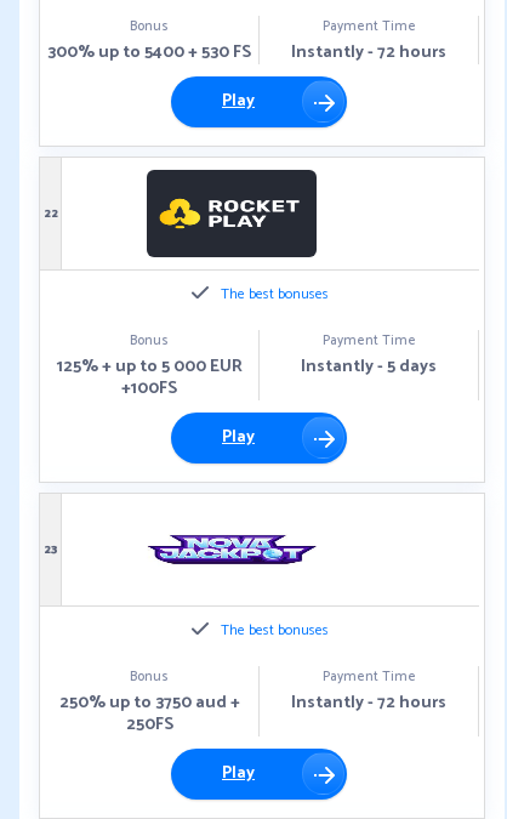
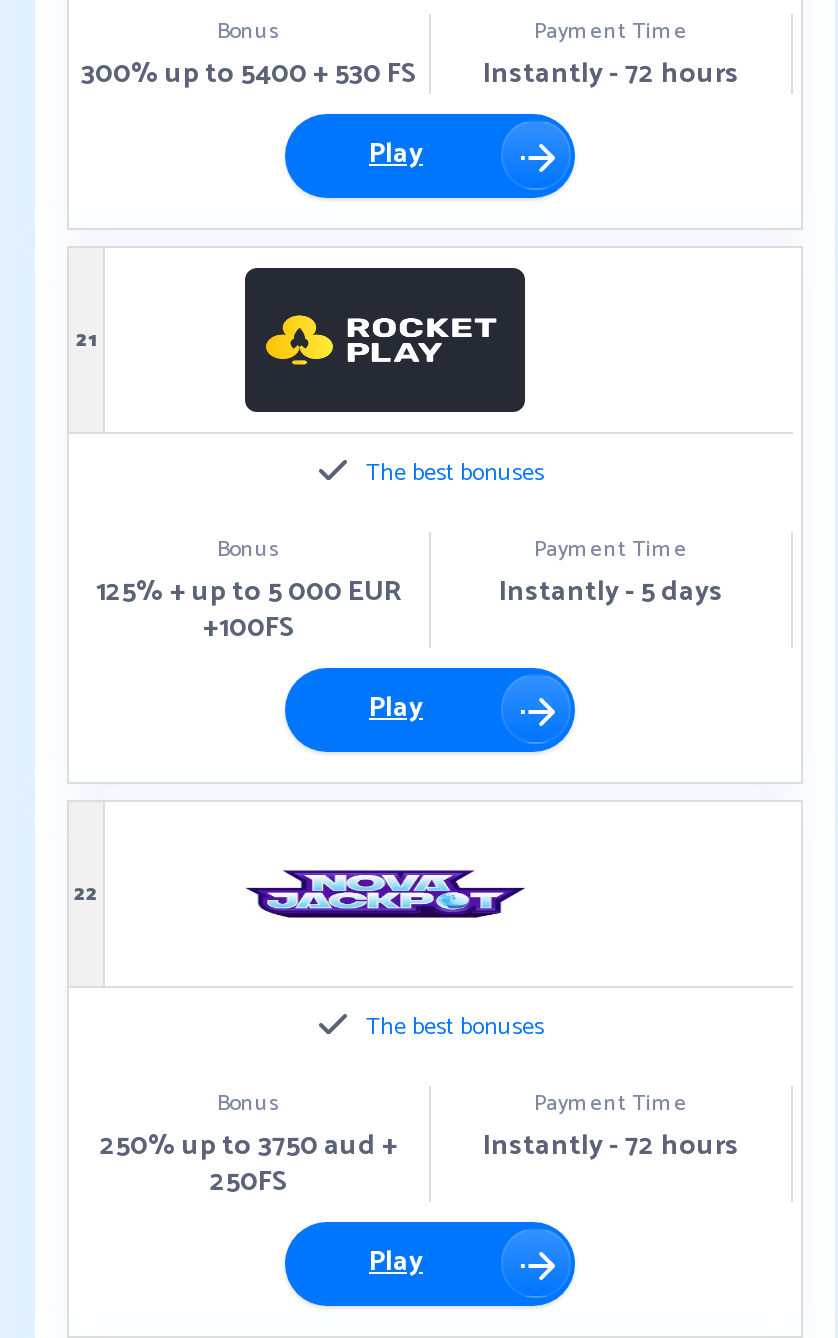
[43,204,58,223] 22 -> [76,324,96,356] 21
[44,540,57,560] 23 -> [74,878,98,910] 22

